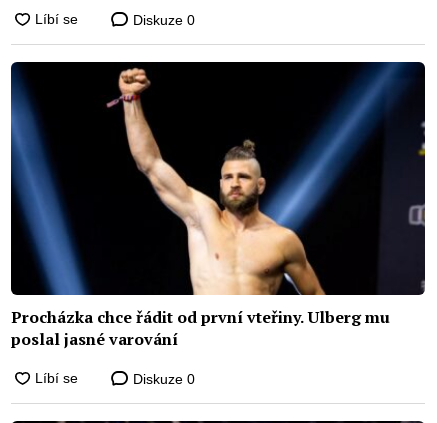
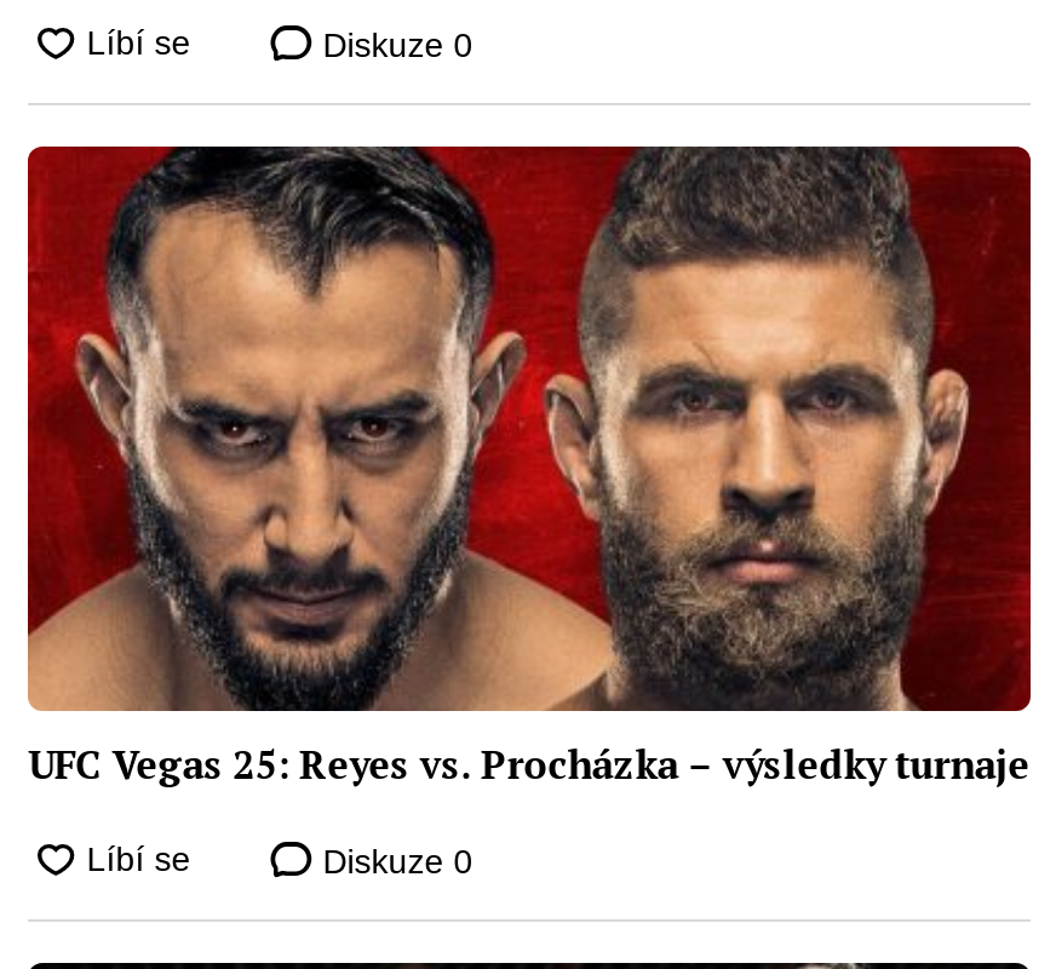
[10,61,426,350] [image] | Procházka chce řádit od první vteřiny. Ulberg mu | poslal jasné varování -> [25,143,1033,792] [image] | UFC Vegas 25: Reyes vs. Procházka – výsledky turnaje

